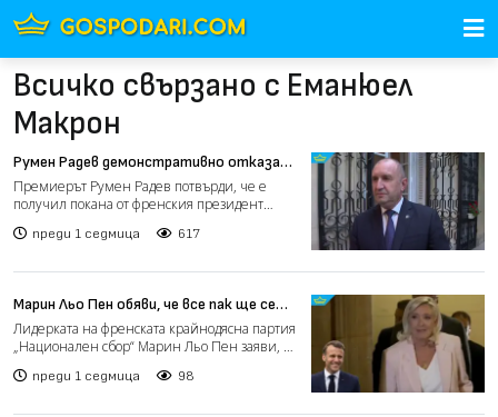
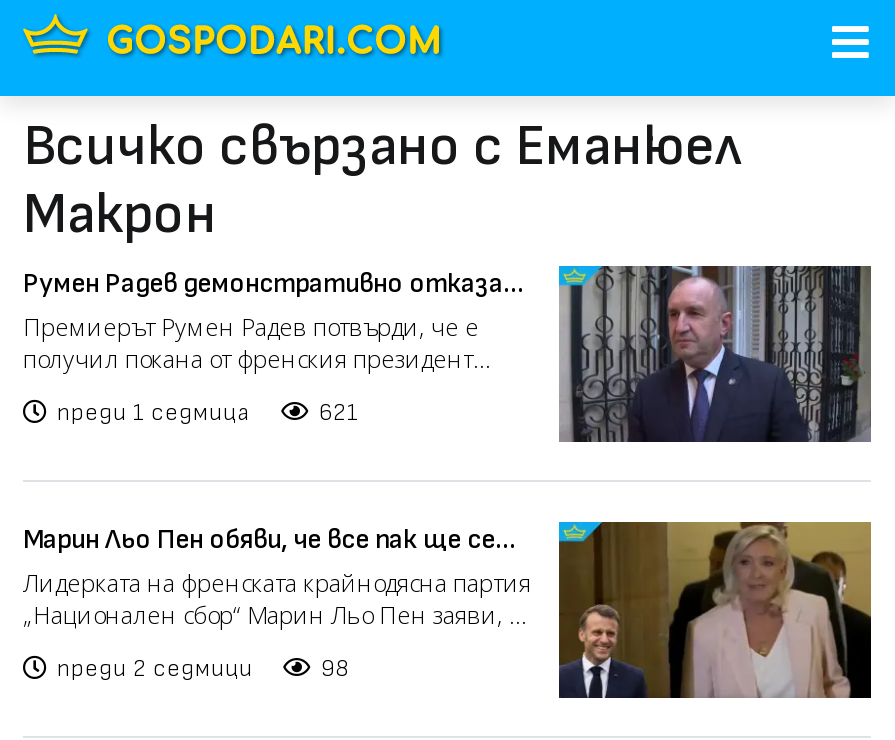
[178,226,200,242] 617 -> [319,398,359,428] 621
[32,368,140,385] преди 1 седмица -> [57,654,253,684] преди 2 седмици

